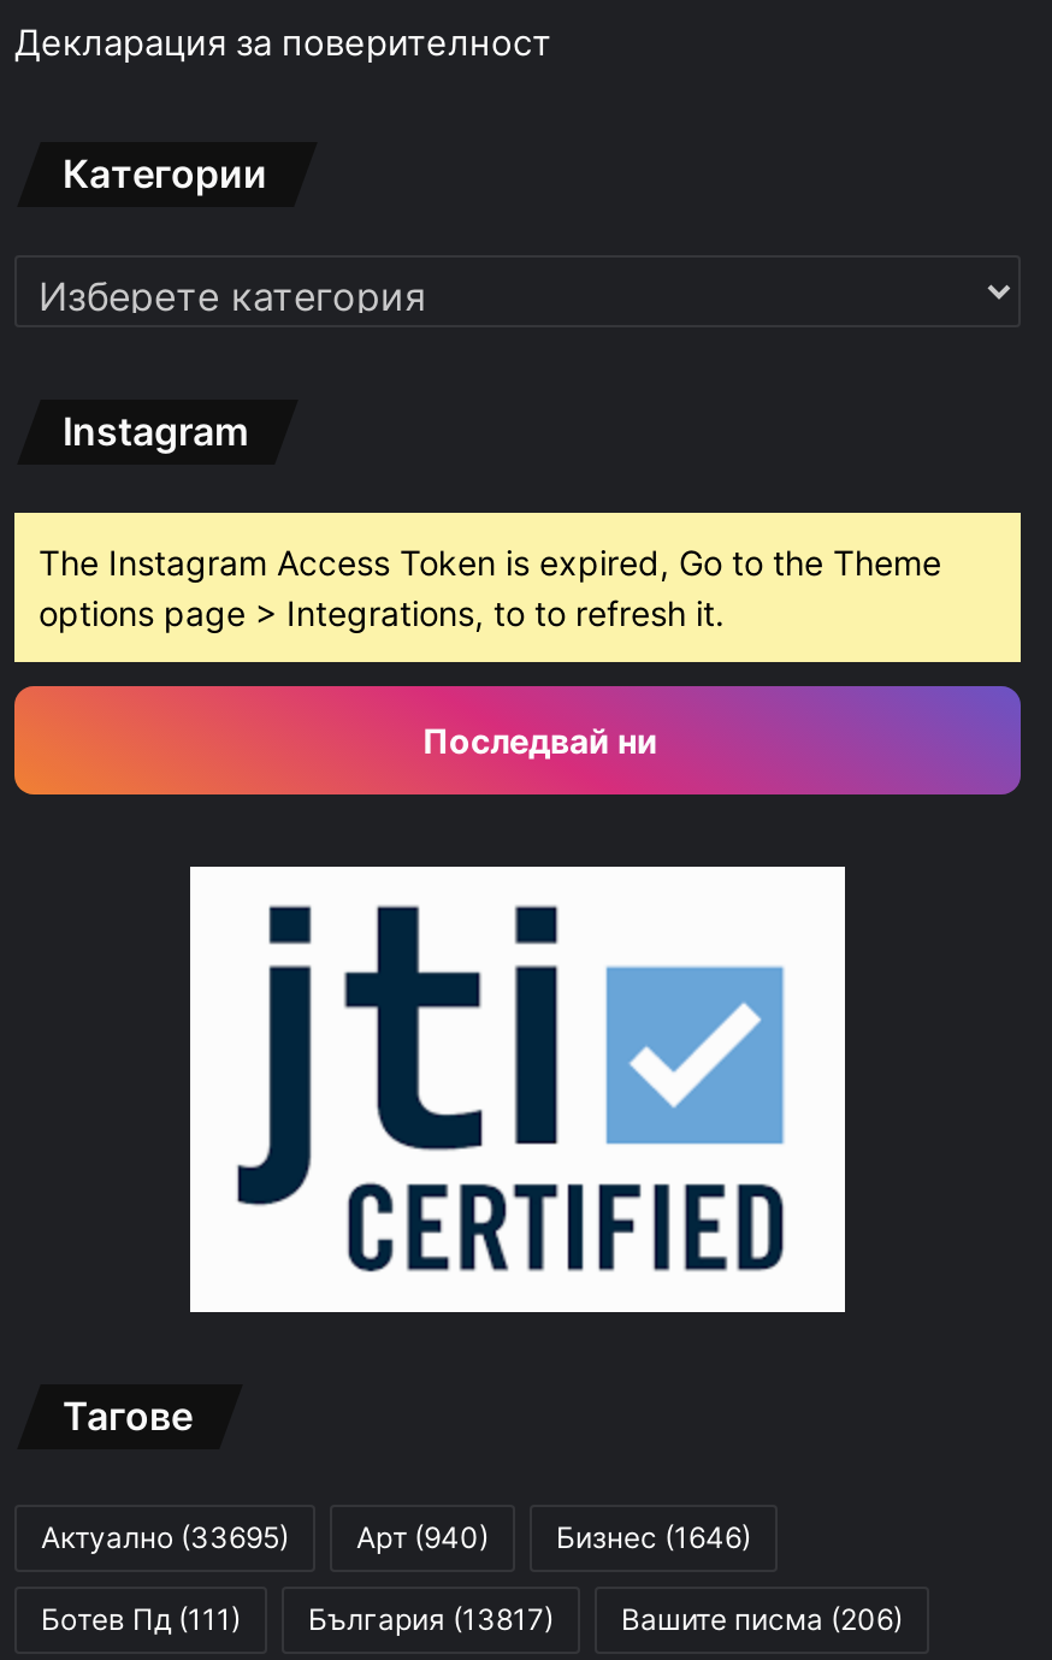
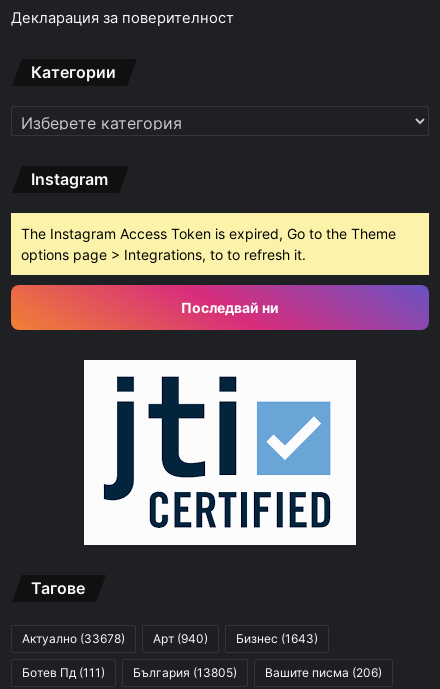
[41,1520,289,1556] Актуално (33695) -> [22,631,125,646] Актуално (33678)
[556,1520,751,1556] Бизнес (1646) -> [236,631,318,646] Бизнес (1643)
[41,1601,903,1638] Ботев Пд (111) България (13817) Вашите писма (206) -> [22,665,382,680] Ботев Пд (111) България (13805) Вашите писма (206)

